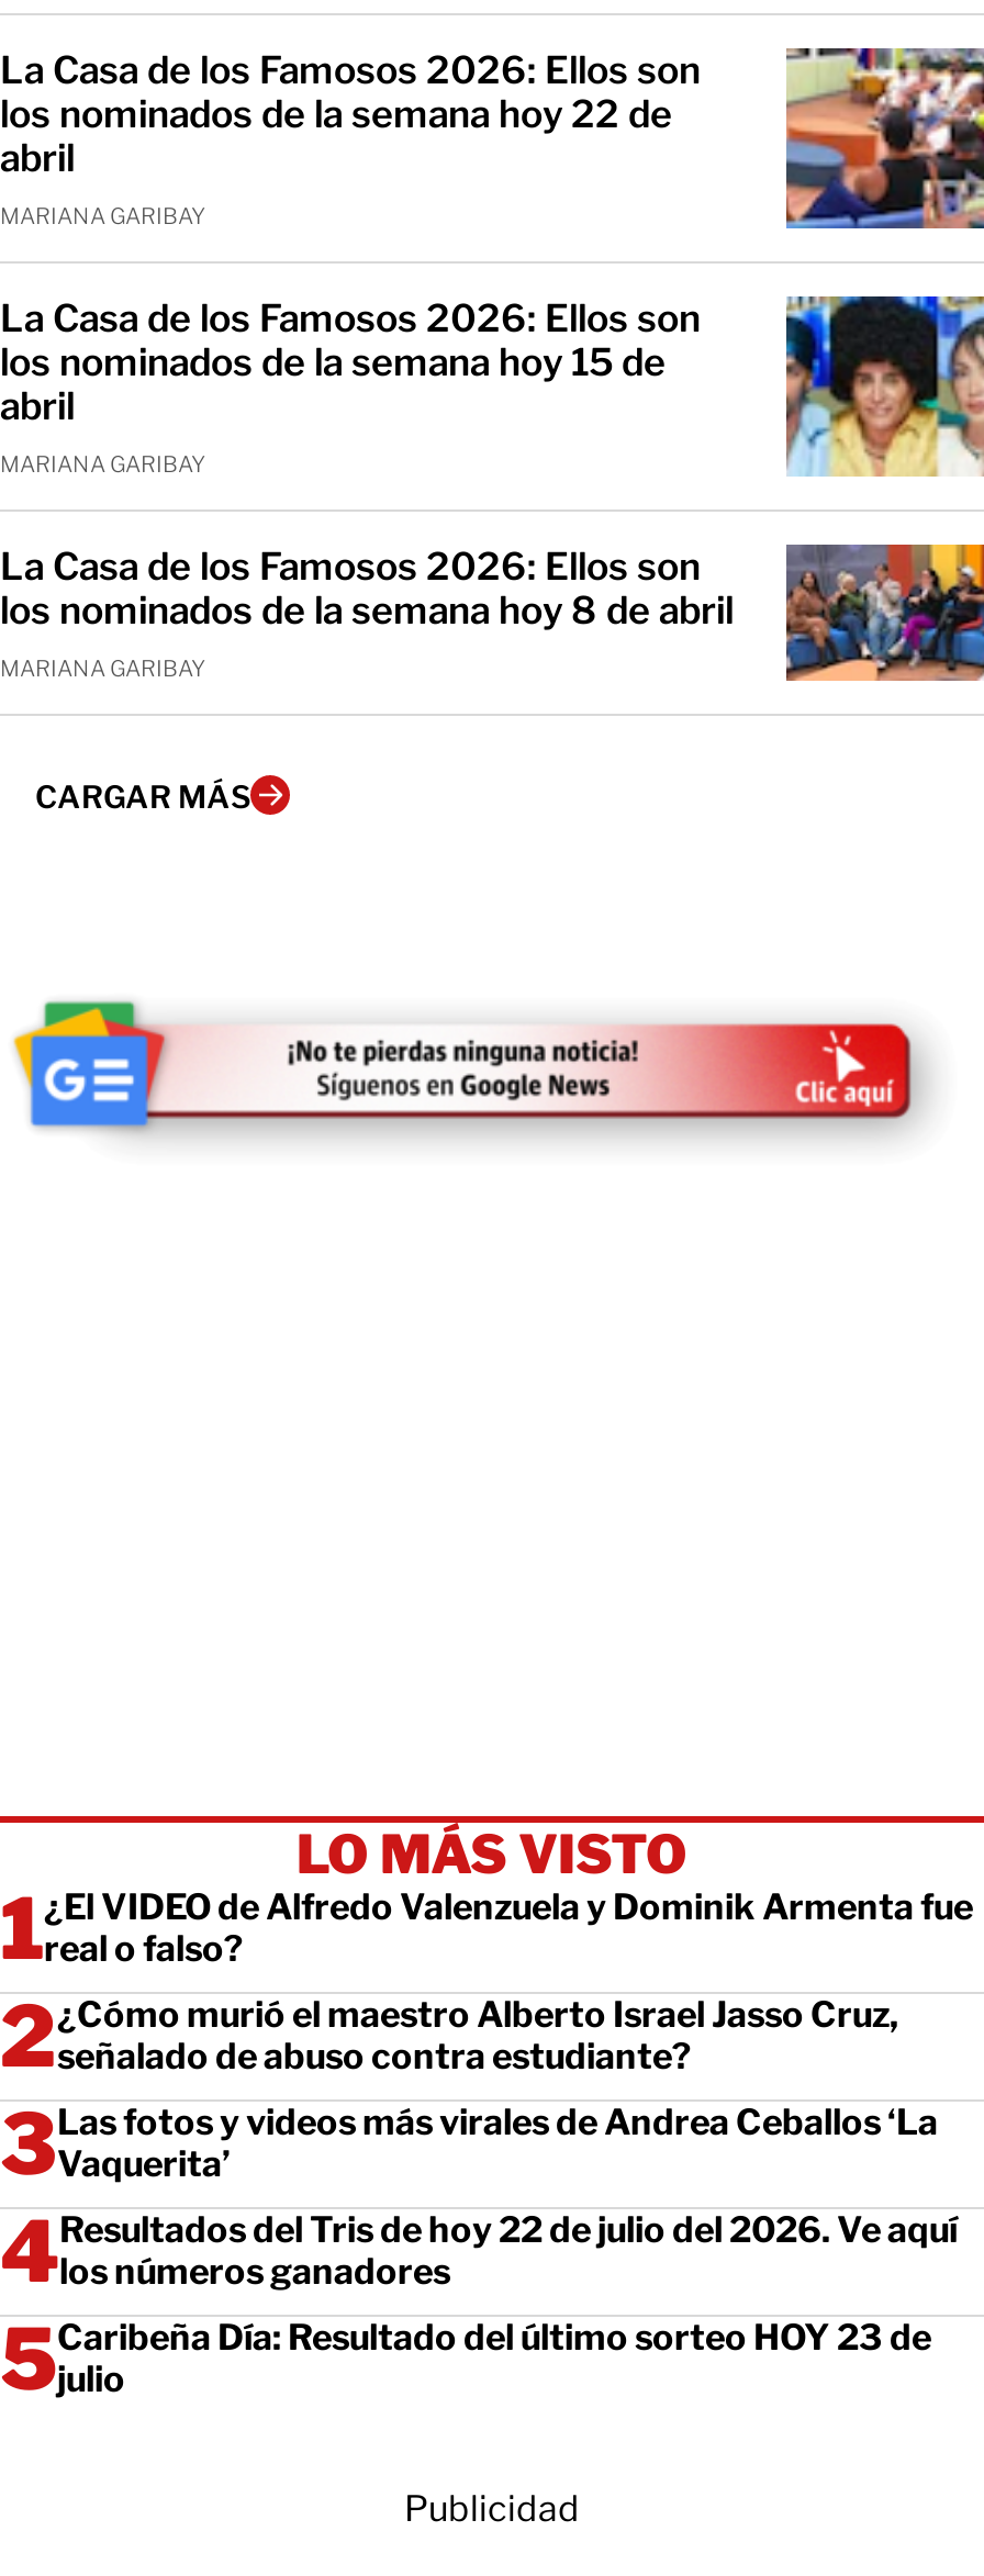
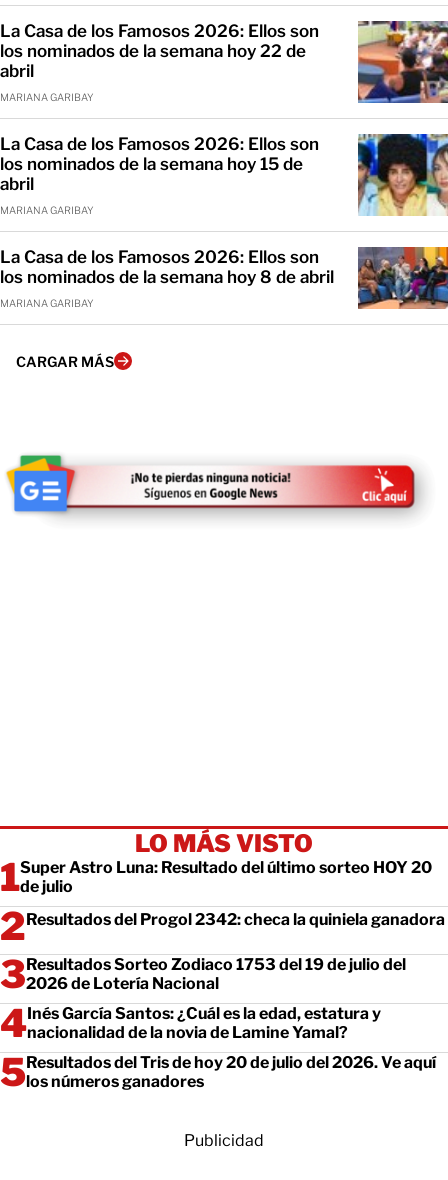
[44,1886,973,2251] ¿El VIDEO de Alfredo Valenzuela y Dominik Armenta fue | real o falso? | ¿Cómo murió el maestro Alberto Israel Jasso Cruz, | señalado de abuso contra estudiante? | Las fotos y videos más virales de Andrea Ceballos ‘La | Vaquerita’ | Resultados del Tris de hoy 22 de julio del 2026. Ve aquí -> [20,858,445,1072] Super Astro Luna: Resultado del último sorteo HOY 20 | de julio | Resultados del Progol 2342: checa la quiniela ganadora | Resultados Sorteo Zodiaco 1753 del 19 de julio del | 2026 de Lotería Nacional | Inés García Santos: ¿Cuál es la edad, estatura y | nacionalidad de la novia de Lamine Yamal? | Resultados del Tris de hoy 20 de julio del 2026. Ve aquí
moved [59,2251,450,2292] -> [26,1072,204,1091]: los números ganadores
[57,2316,931,2400] Caribeña Día: Resultado del último sorteo HOY 23 de | julio -> none

